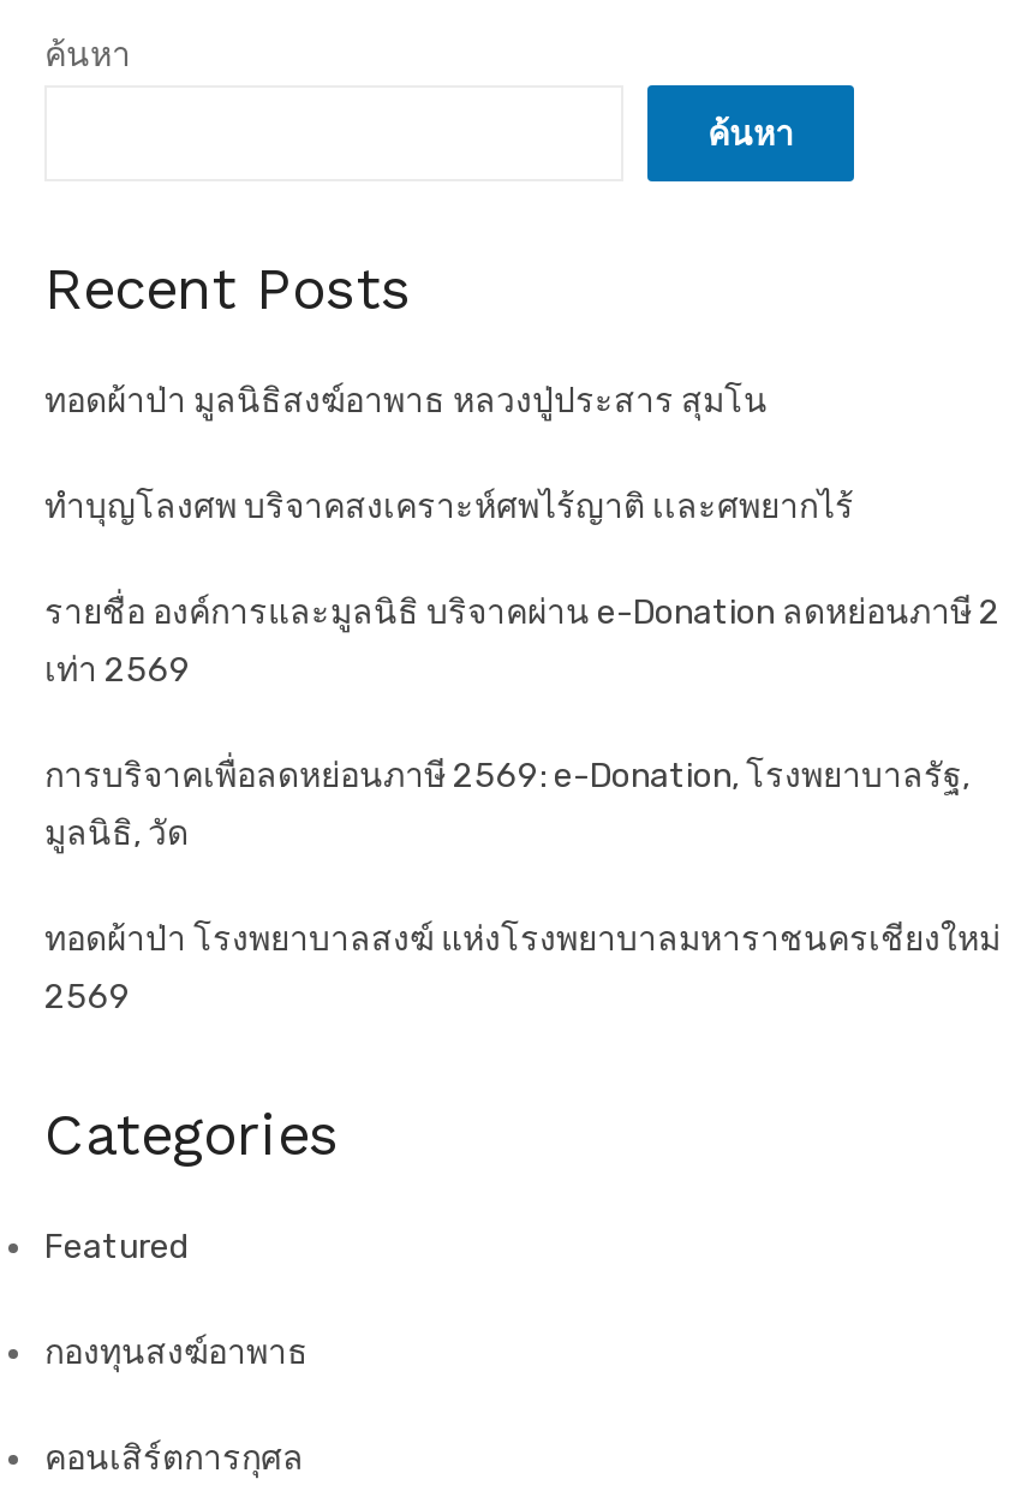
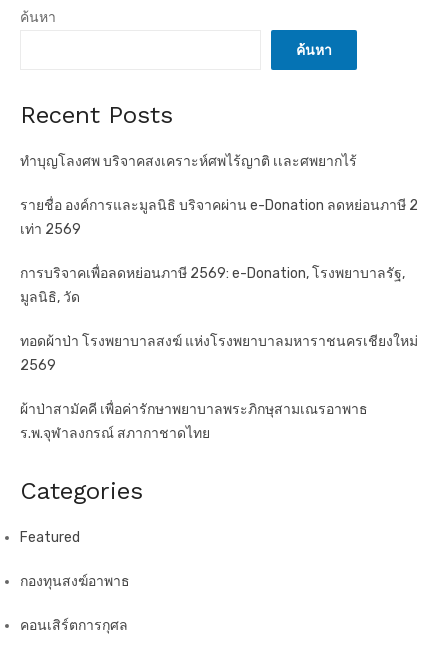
[44,382,768,423] ทอดผ้าป่า มูลนิธิสงฆ์อาพาธ หลวงปู่ประสาร สุมโน -> none
moved [44,488,1001,1019] -> [20,153,418,374]: ทำบุญโลงศพ บริจาคสงเคราะห์ศพไร้ญาติ เเละศพยากไร้ | รายชื่อ องค์การและมูลนิธิ บริจาคผ่าน e-Donation ลดหย่อนภาษี 2 | เท่า 2569 | การบริจาคเพื่อลดหย่อนภาษี 2569: e-Donation, โรงพยาบาลรัฐ, | มูลนิธิ, วัด | ทอดผ้าป่า โรงพยาบาลสงฆ์ แห่งโรงพยาบาลมหาราชนครเชียงใหม่ | 2569
none -> [20,401,368,442] ผ้าป่าสามัคคี เพื่อค่ารักษาพยาบาลพระภิกษุสามเณรอาพาธ | ร.พ.จุฬาลงกรณ์ สภากาชาดไทย

